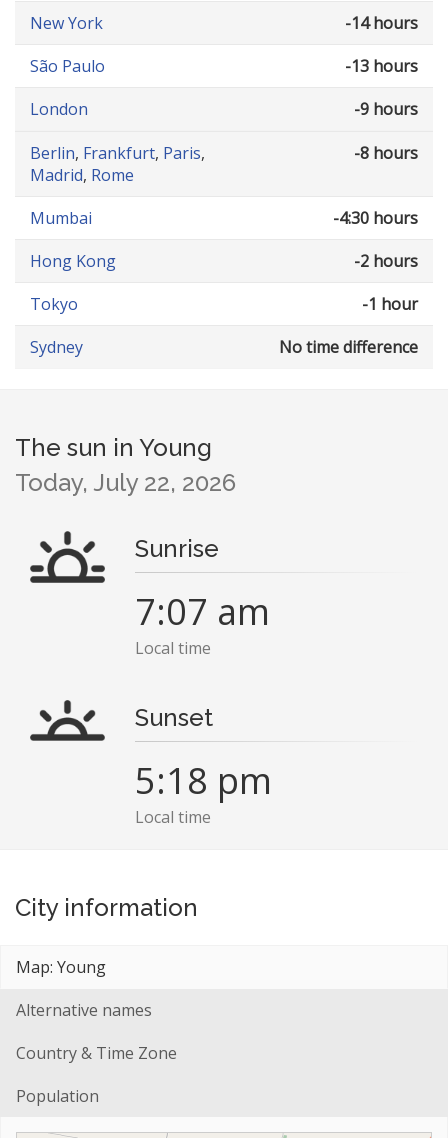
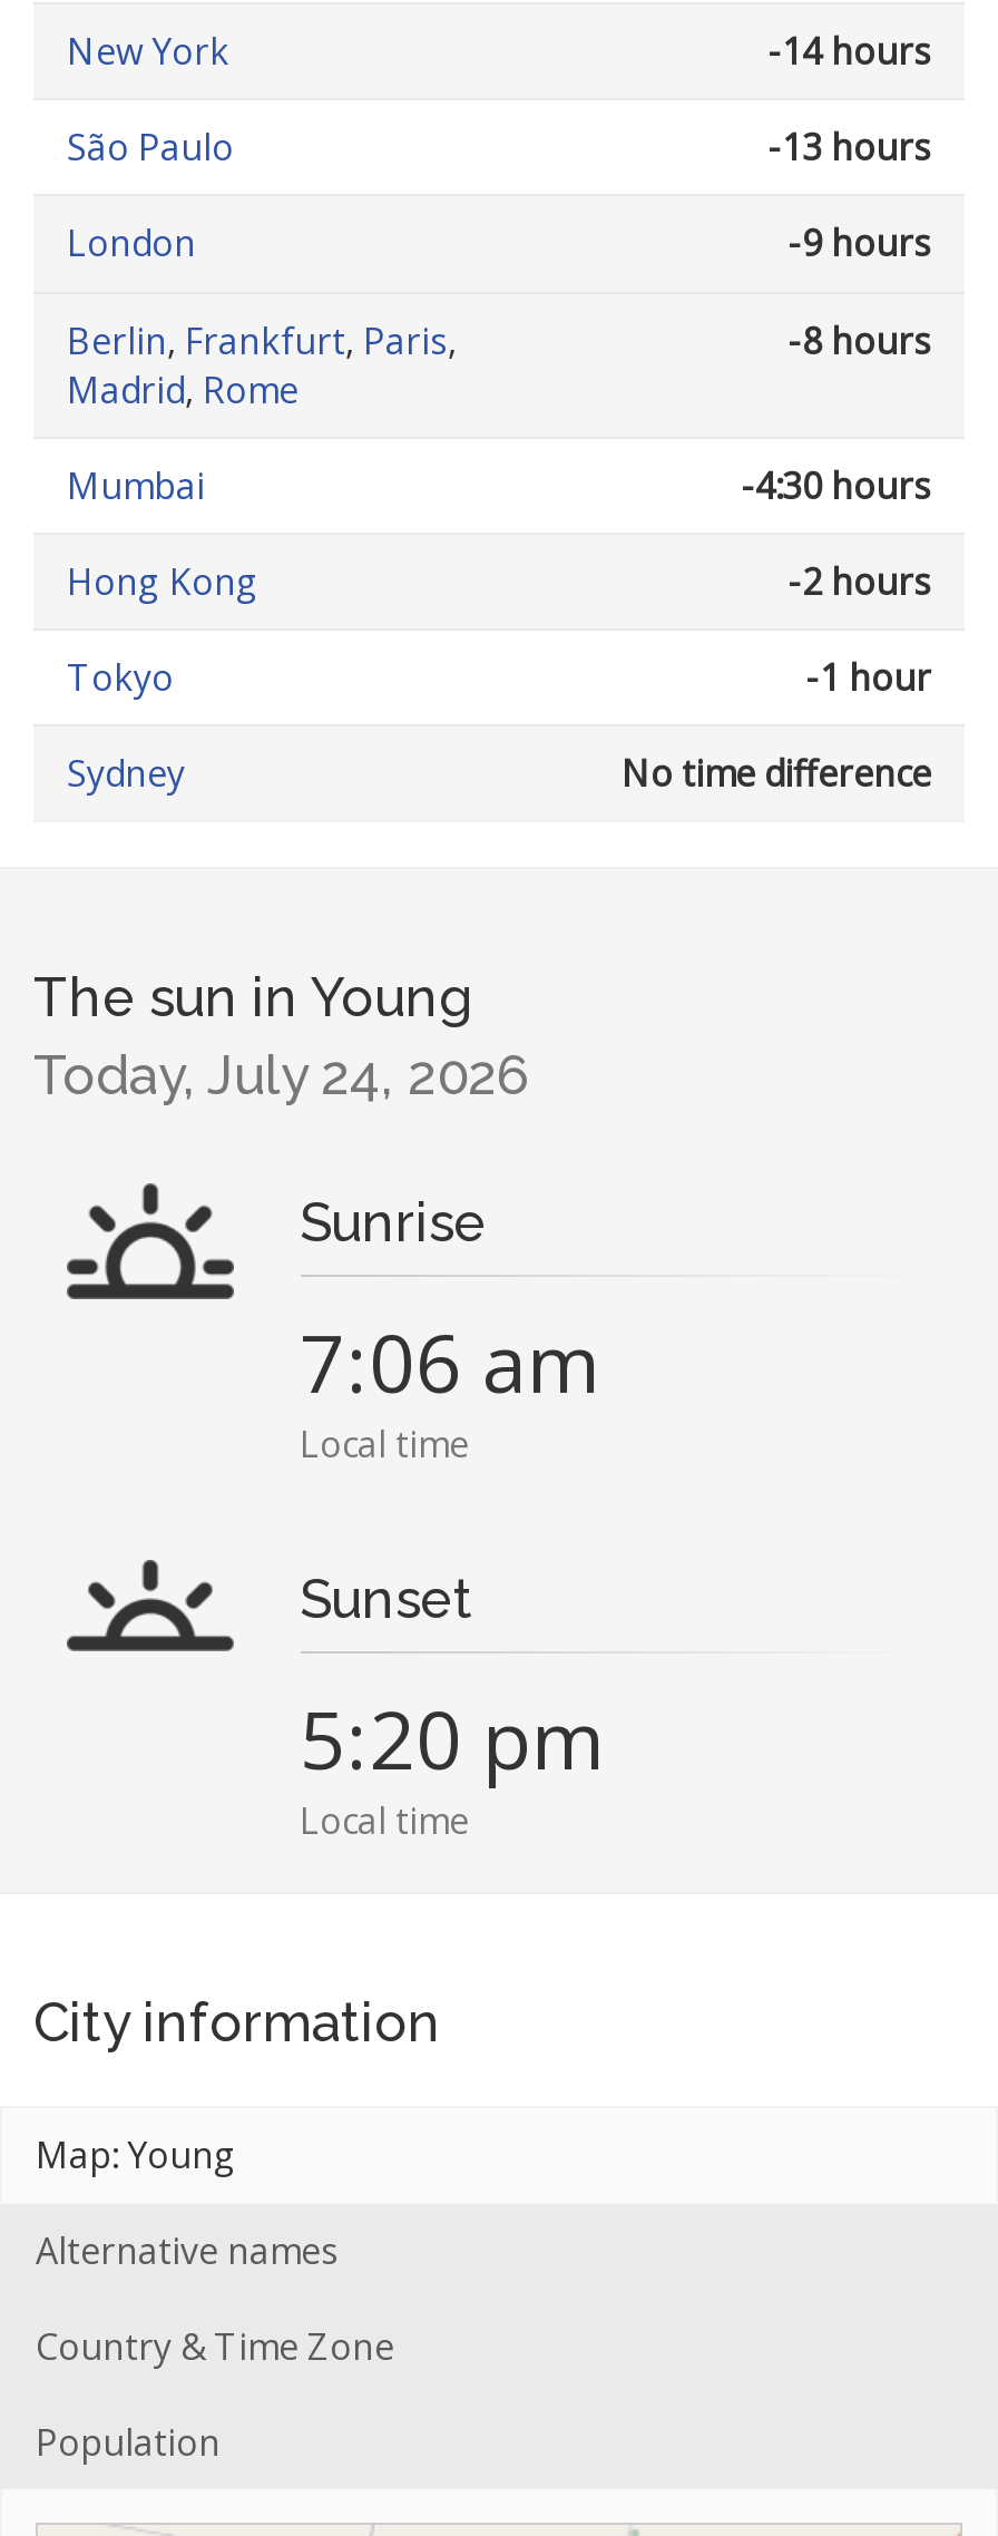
[15,468,236,497] Today, July 22, 2026 -> [33,1043,528,1108] Today, July 24, 2026
[134,587,269,636] 7:07 am -> [300,1309,600,1418] 7:06 am
[134,756,271,805] 5:18 pm -> [300,1685,605,1794] 5:20 pm

